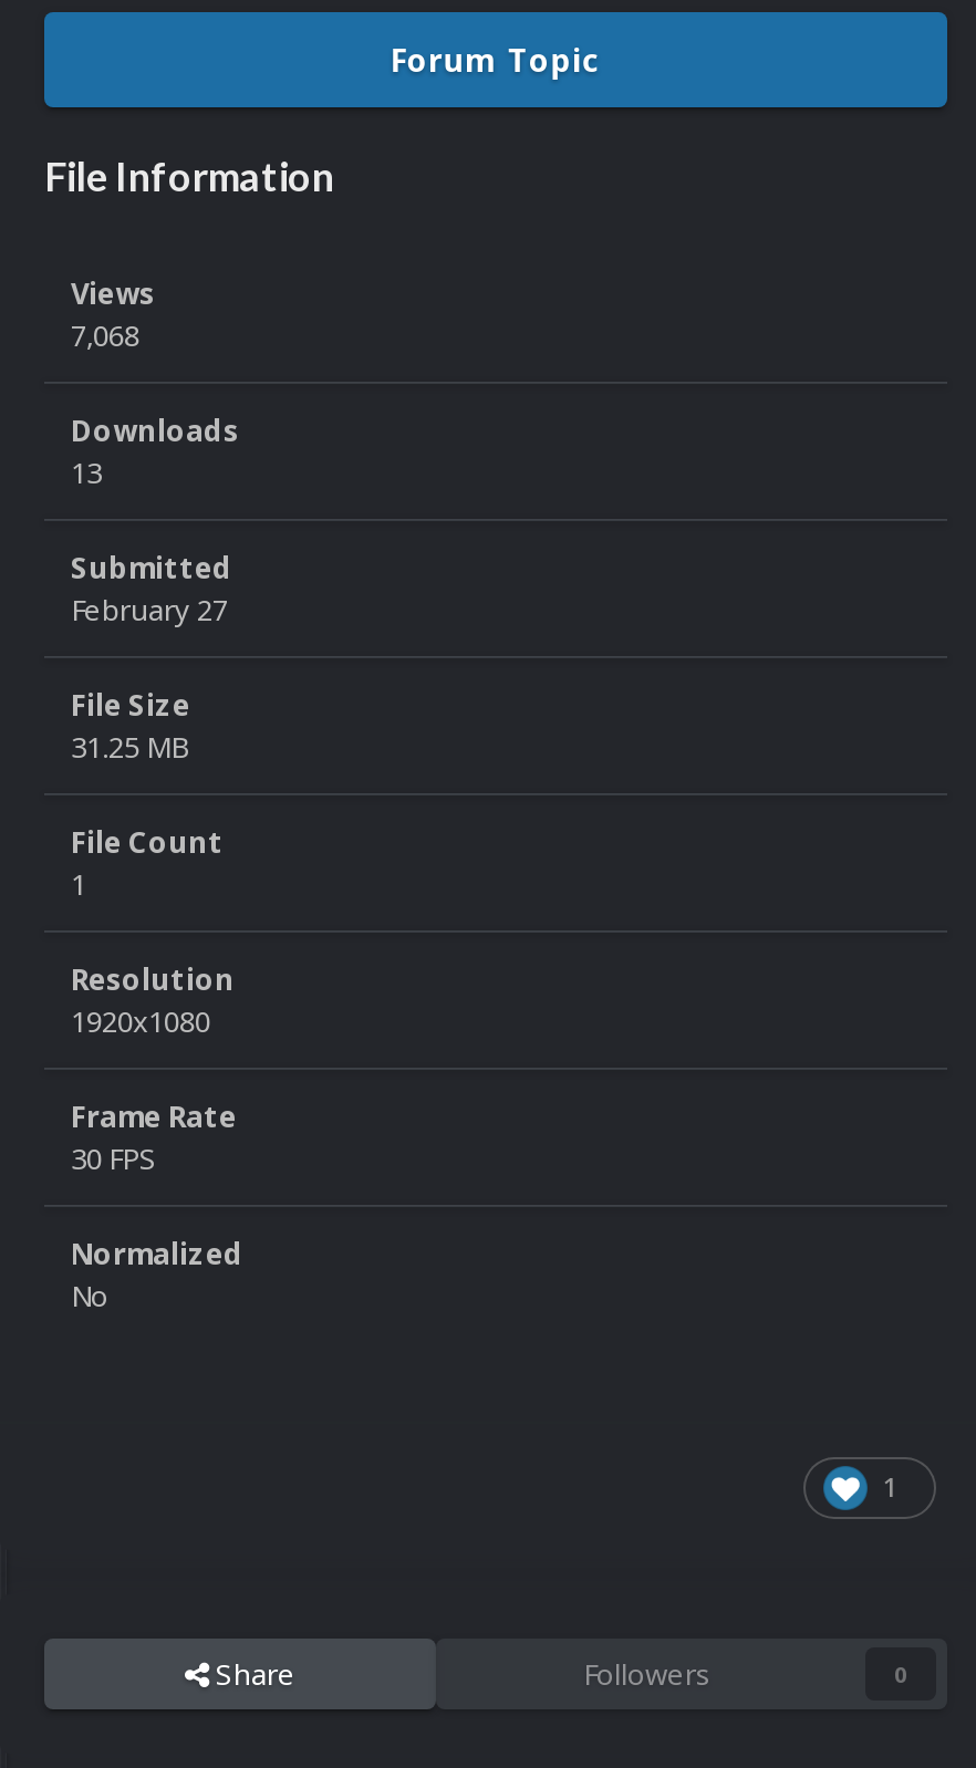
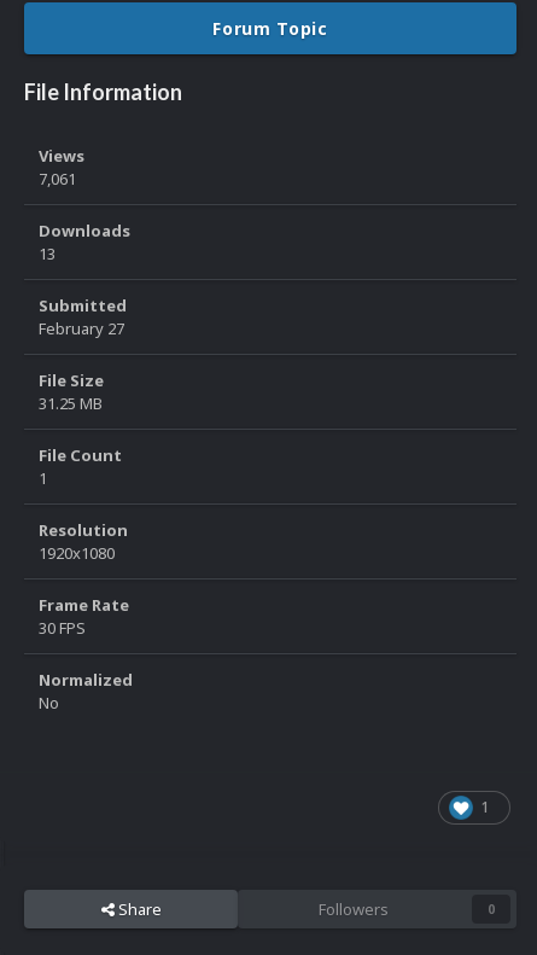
[71,316,139,356] 7,068 -> [39,168,76,190] 7,061

